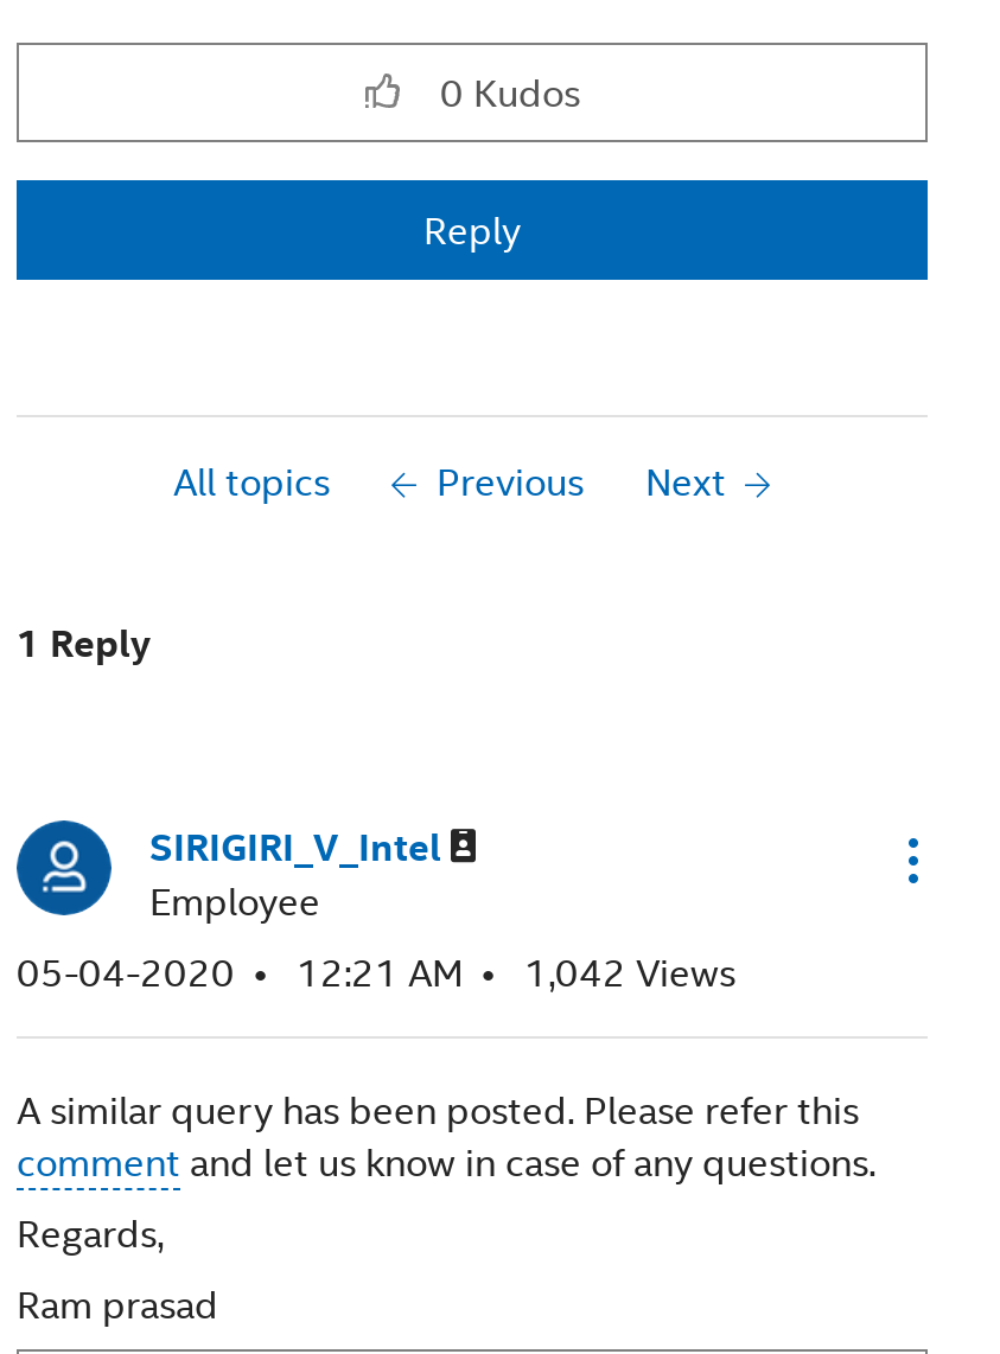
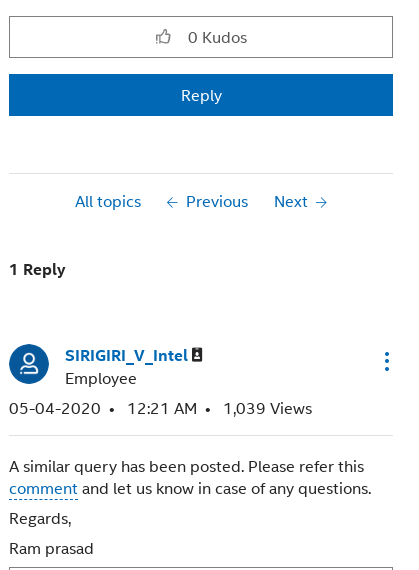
[17,944,735,998] 05-04-2020 12:21 AM 1,042 Views -> [9,396,312,419] 05-04-2020 12:21 AM 1,039 Views

